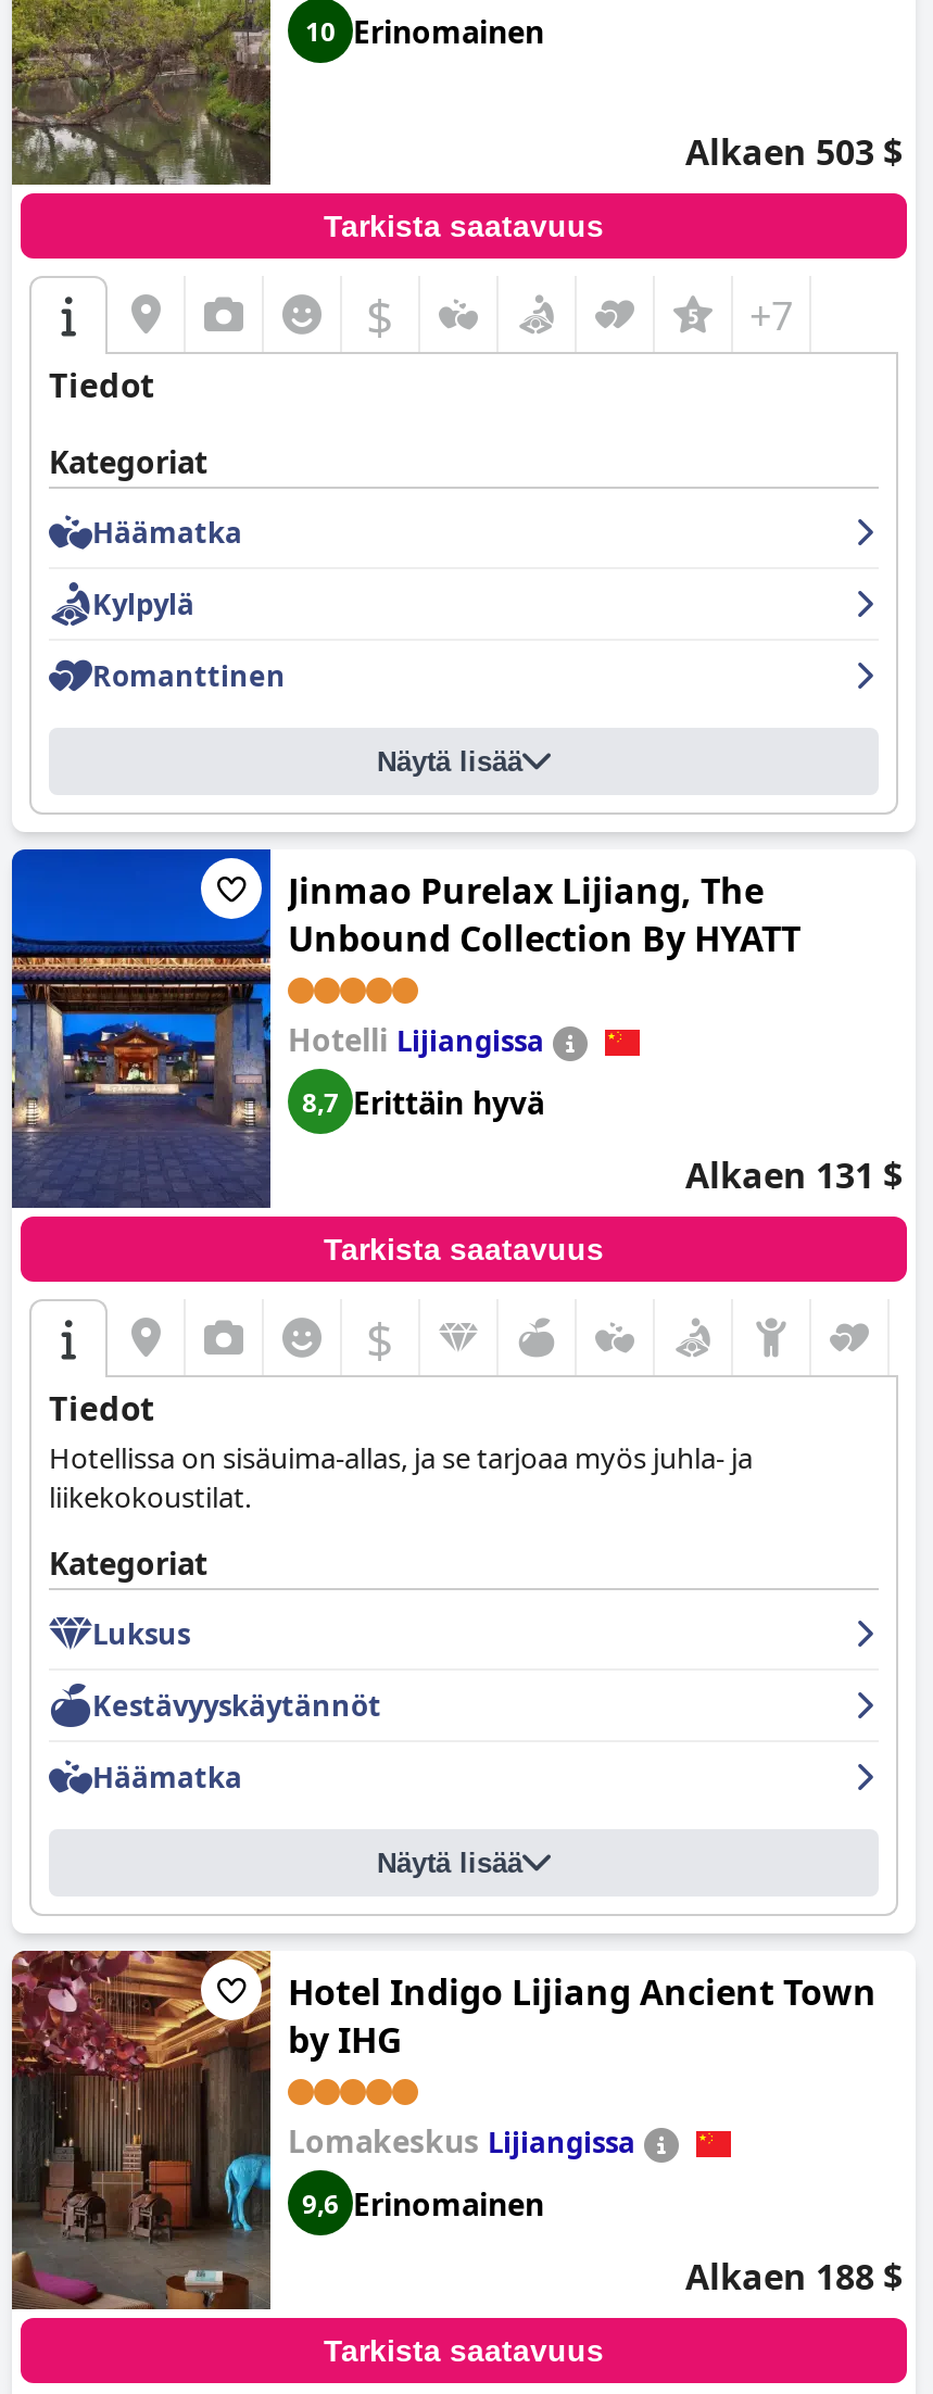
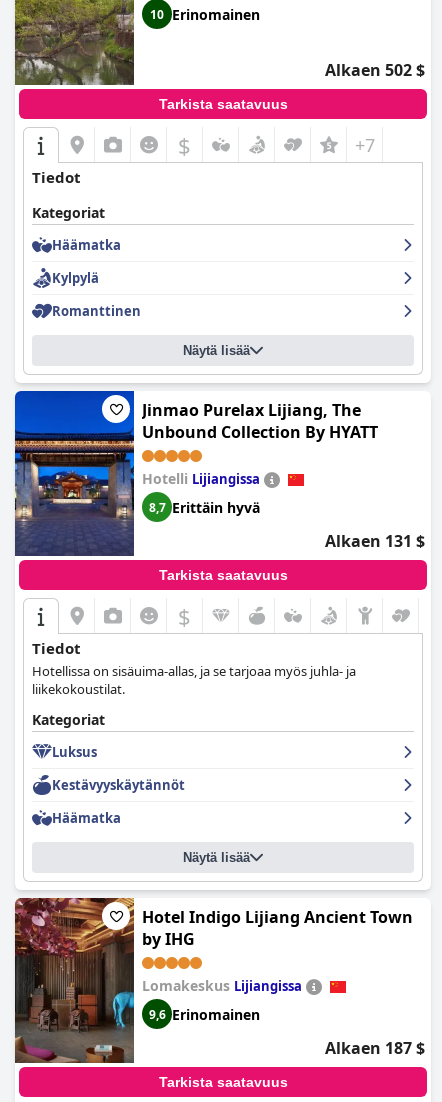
[685,128,903,176] Alkaen 503 $ -> [325,59,425,81] Alkaen 502 $
[685,2253,903,2301] Alkaen 188 $ -> [325,1037,425,1059] Alkaen 187 $

